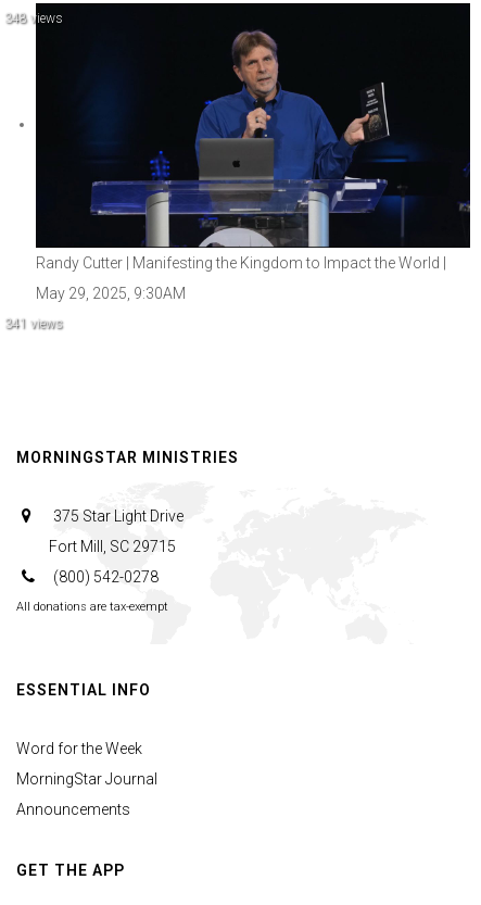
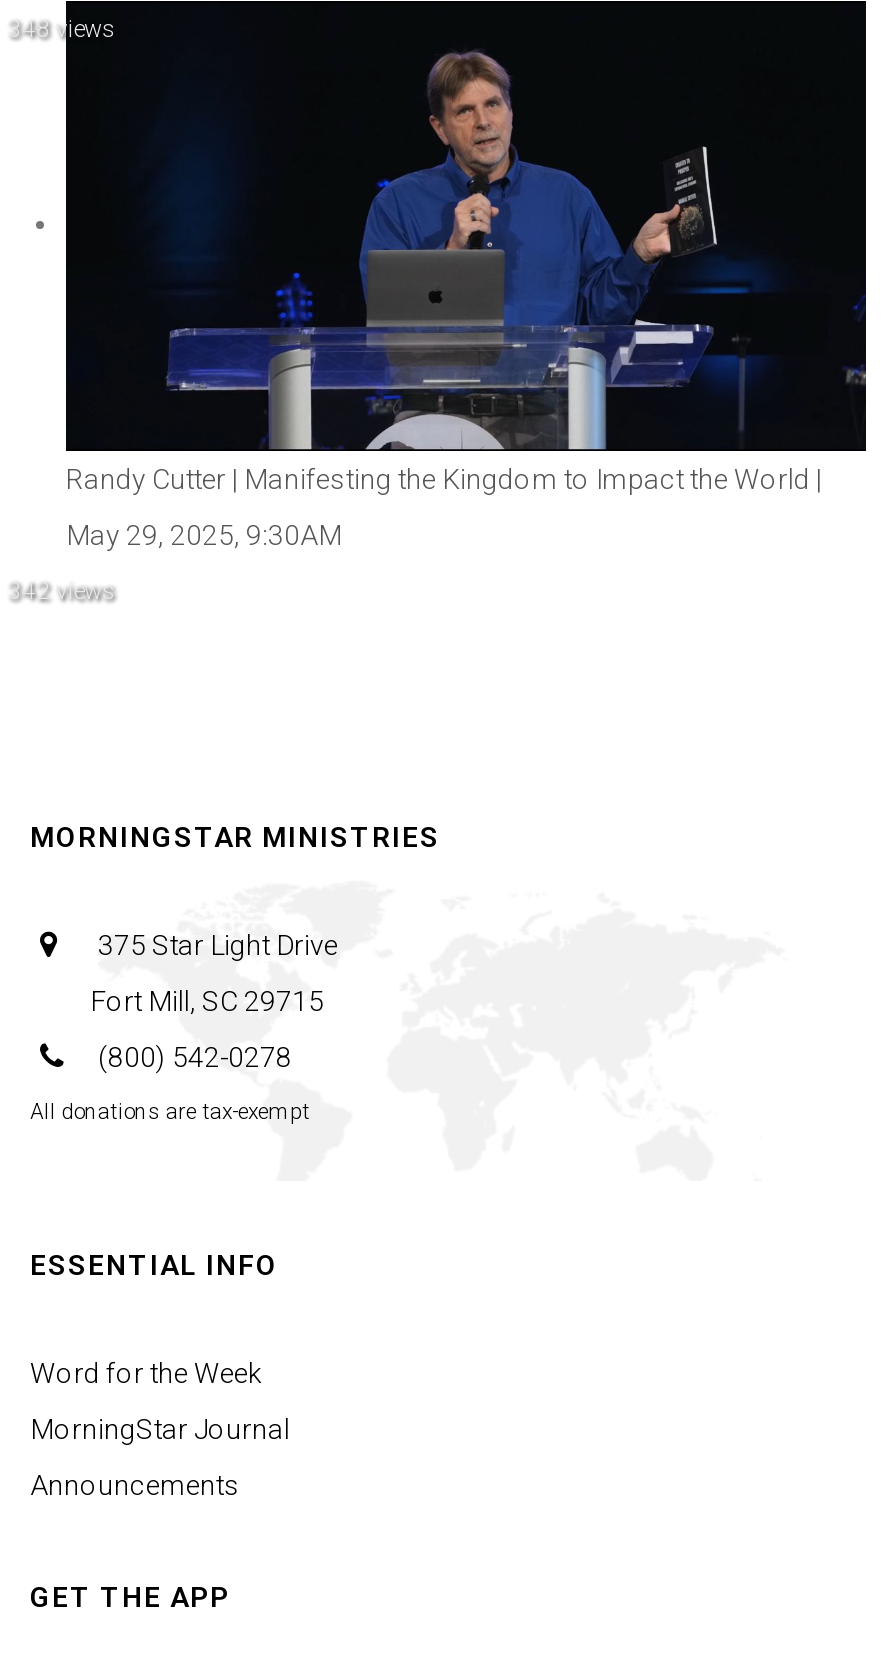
[4,316,63,331] 341 views -> [8,576,116,604] 342 views

